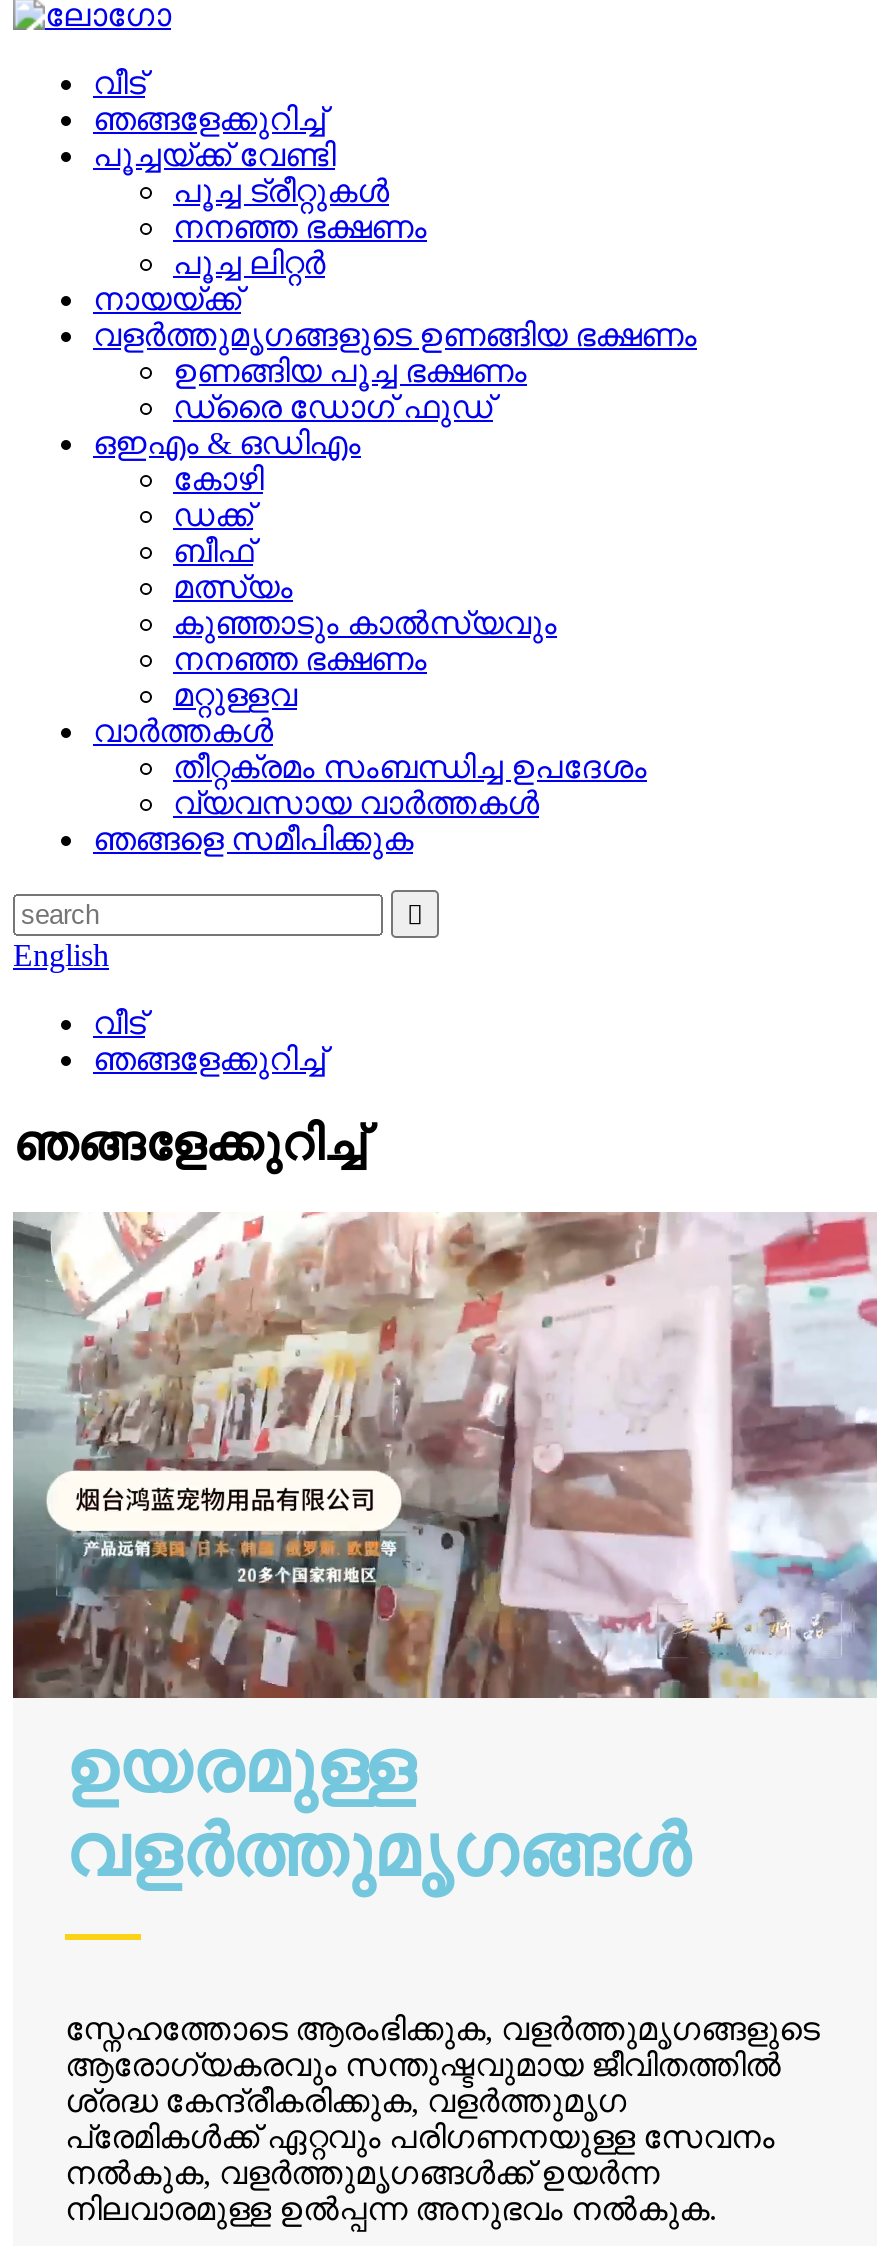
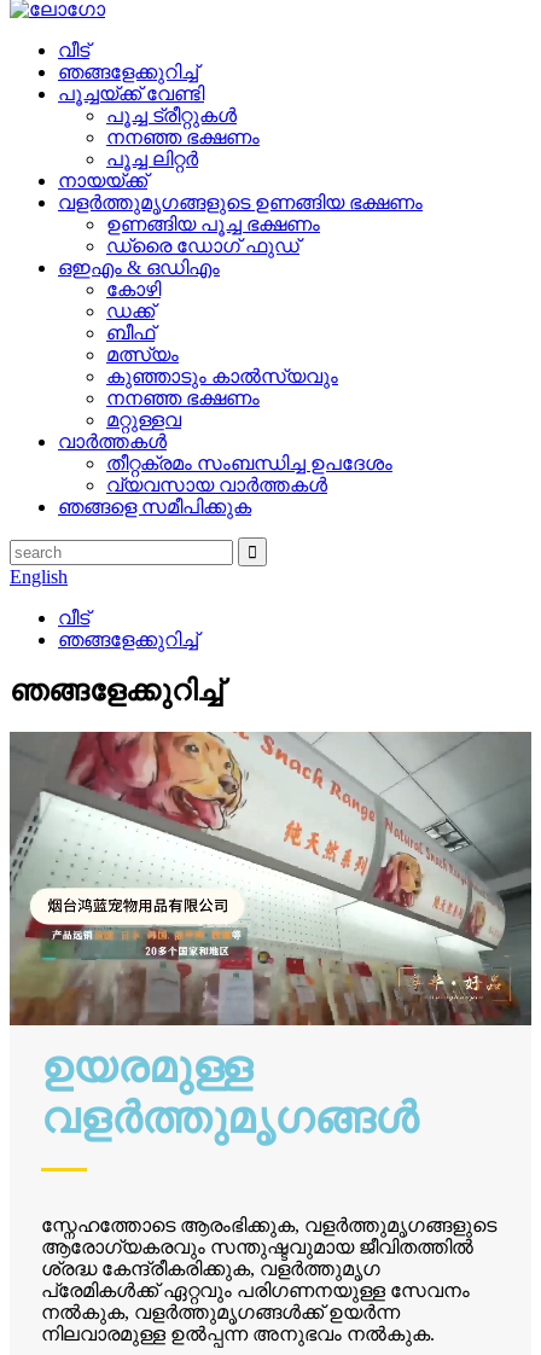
[11,1212,879,1700] [image] -> [8,731,533,1027] [image]

